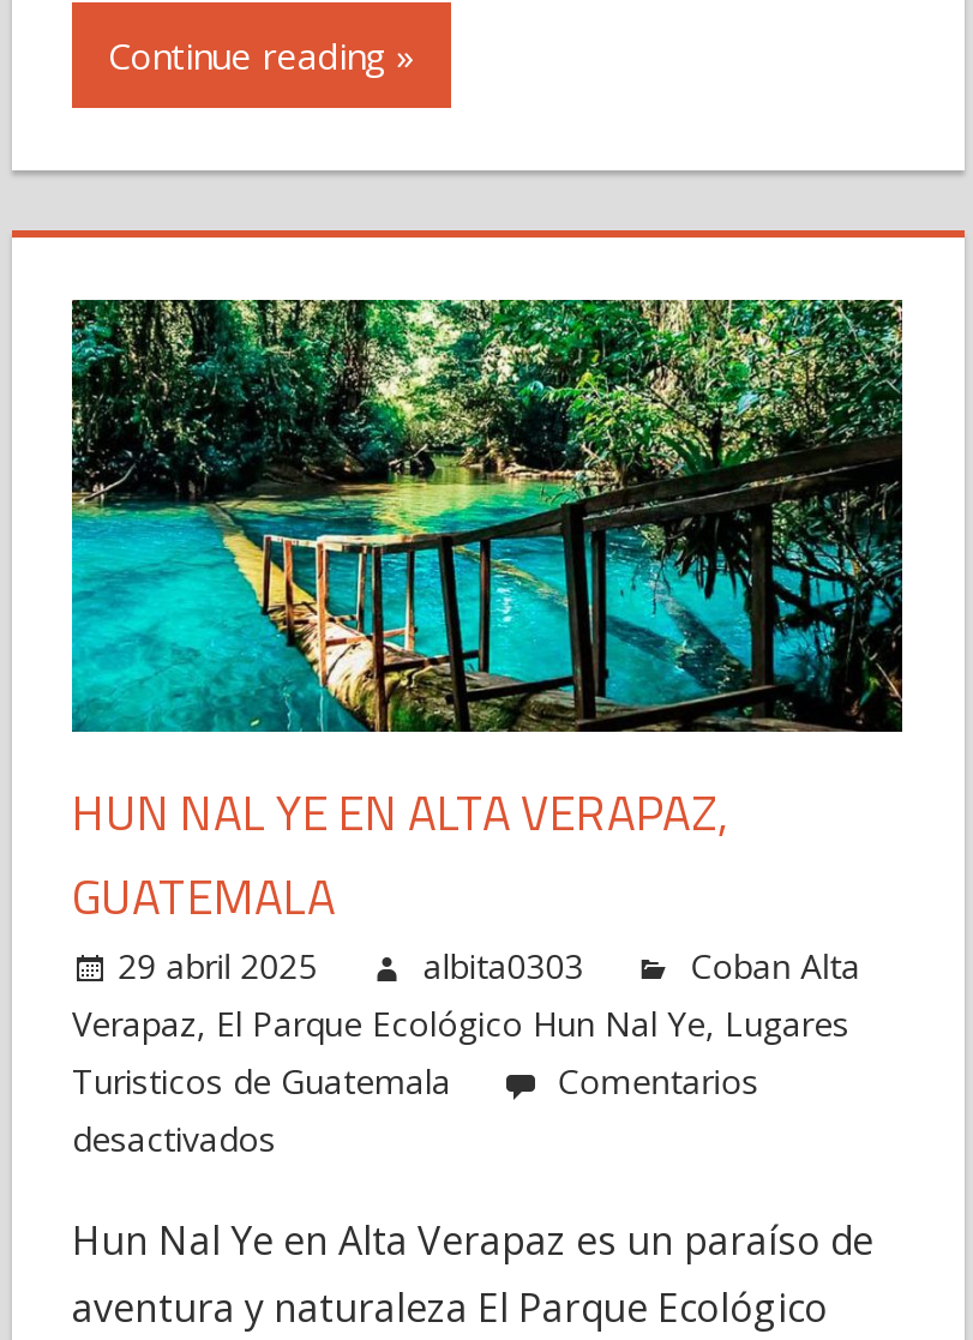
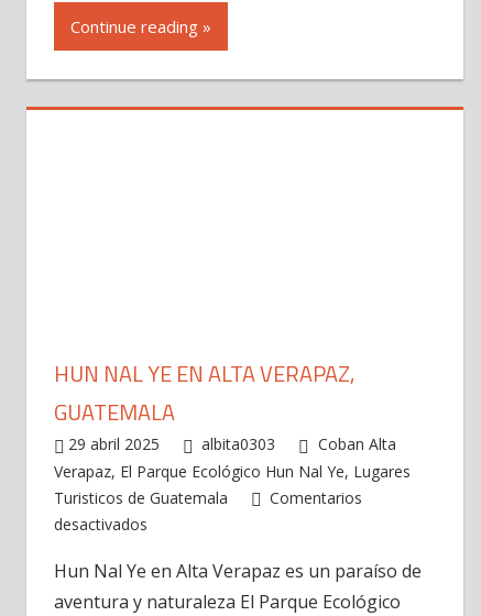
[70,298,905,737] [image] -> none

